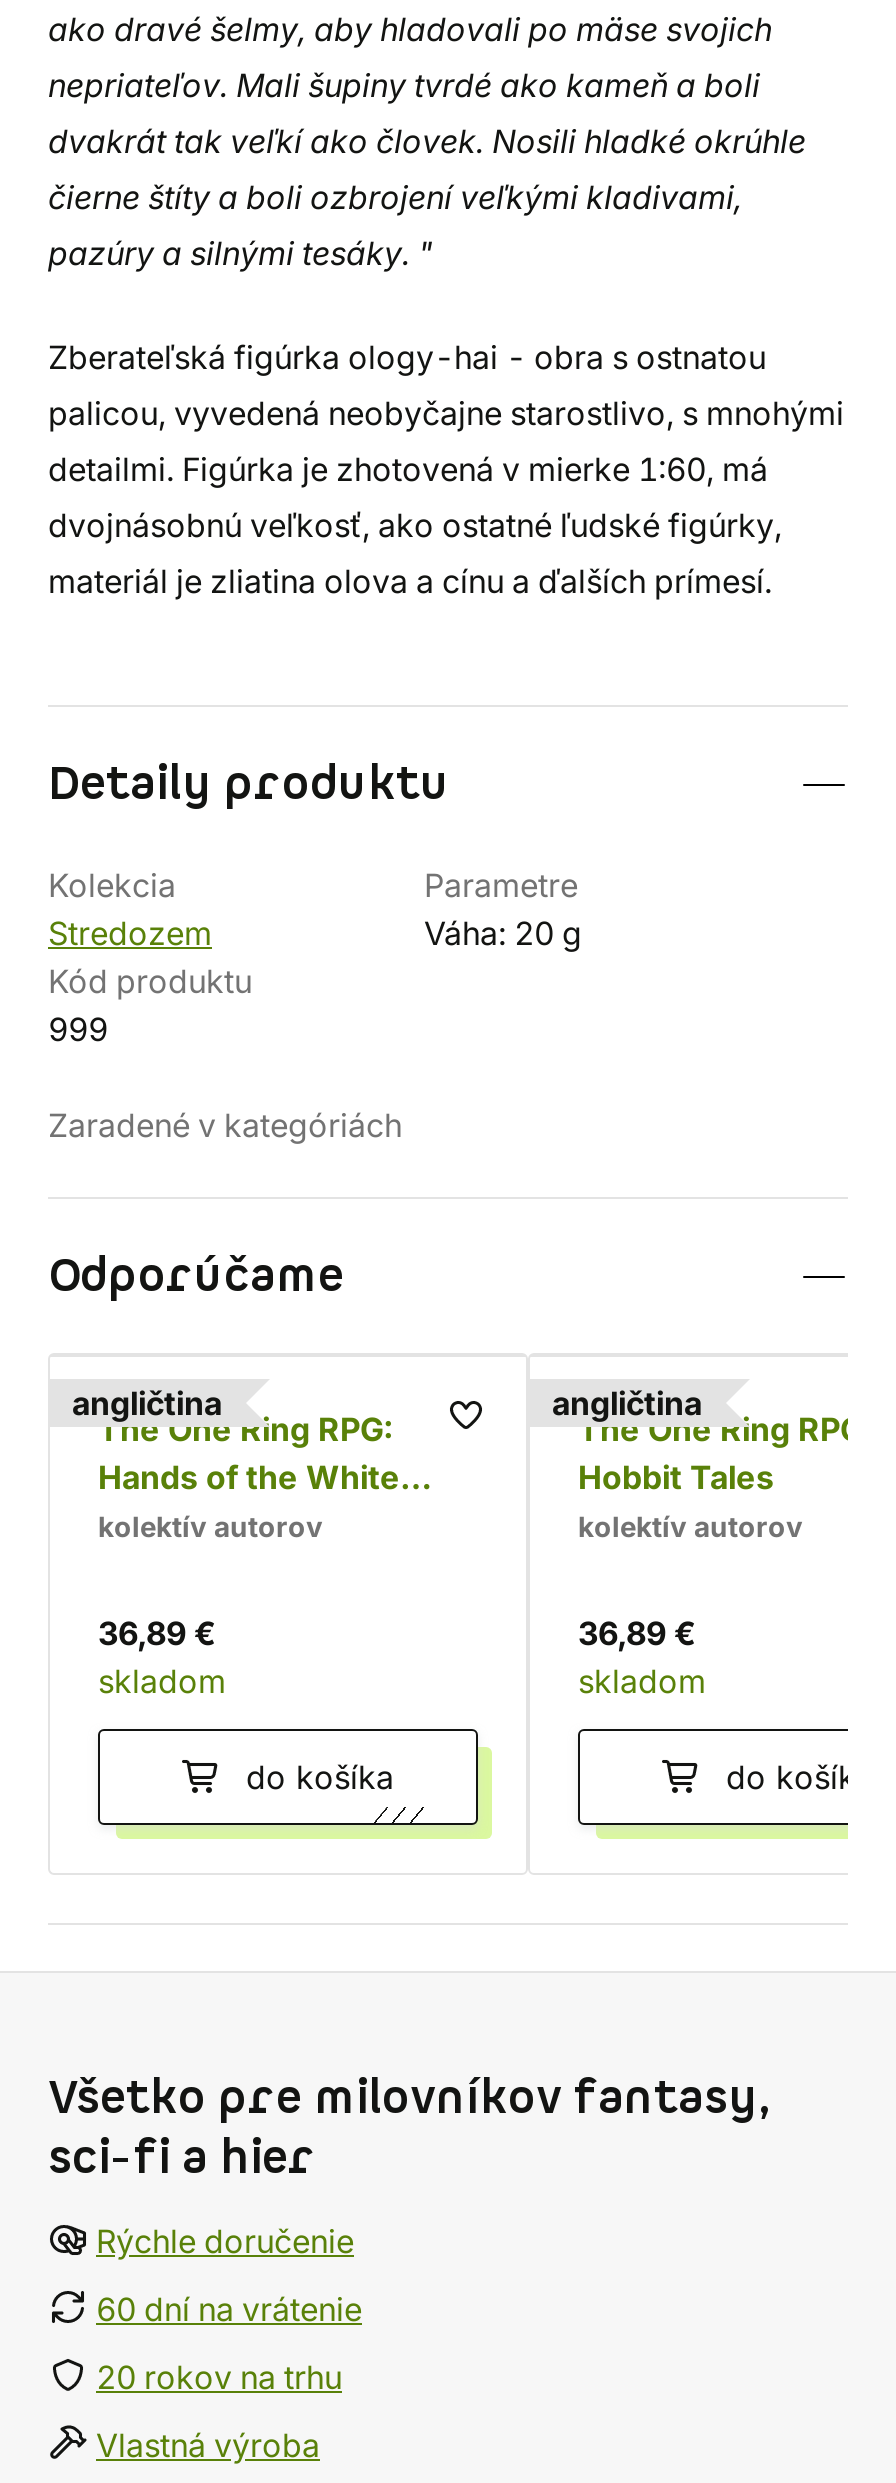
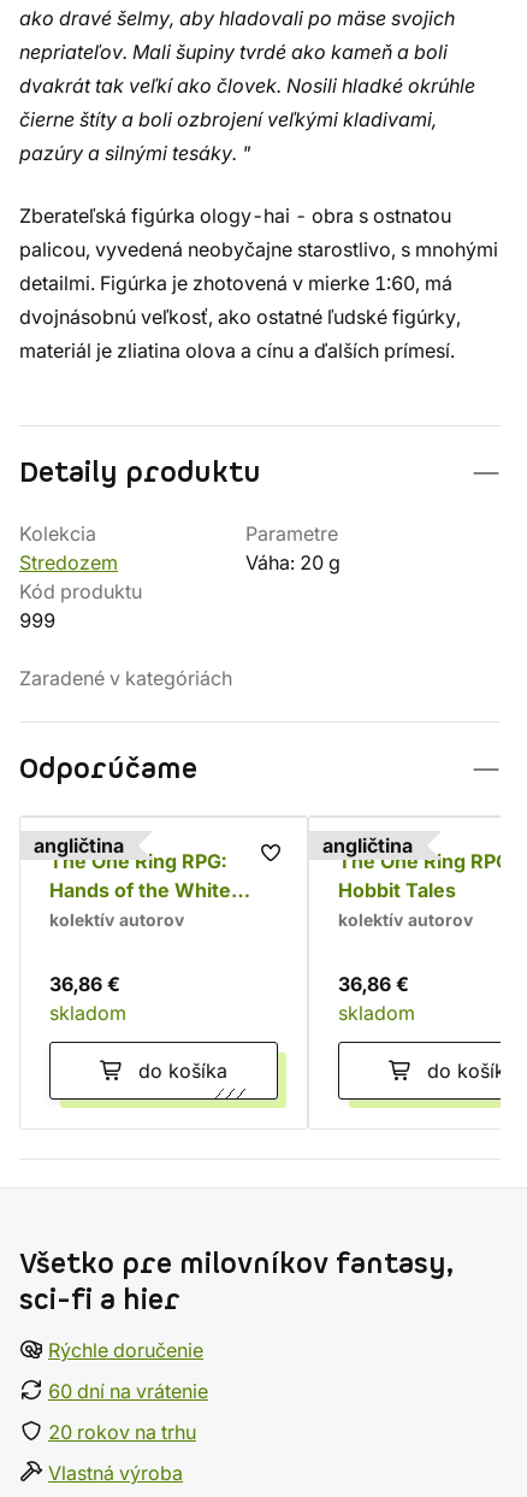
[98,1613,216,1653] 36,89 € -> [49,972,120,996] 36,86 €
[578,1613,696,1653] 36,89 € -> [338,972,409,996] 36,86 €

